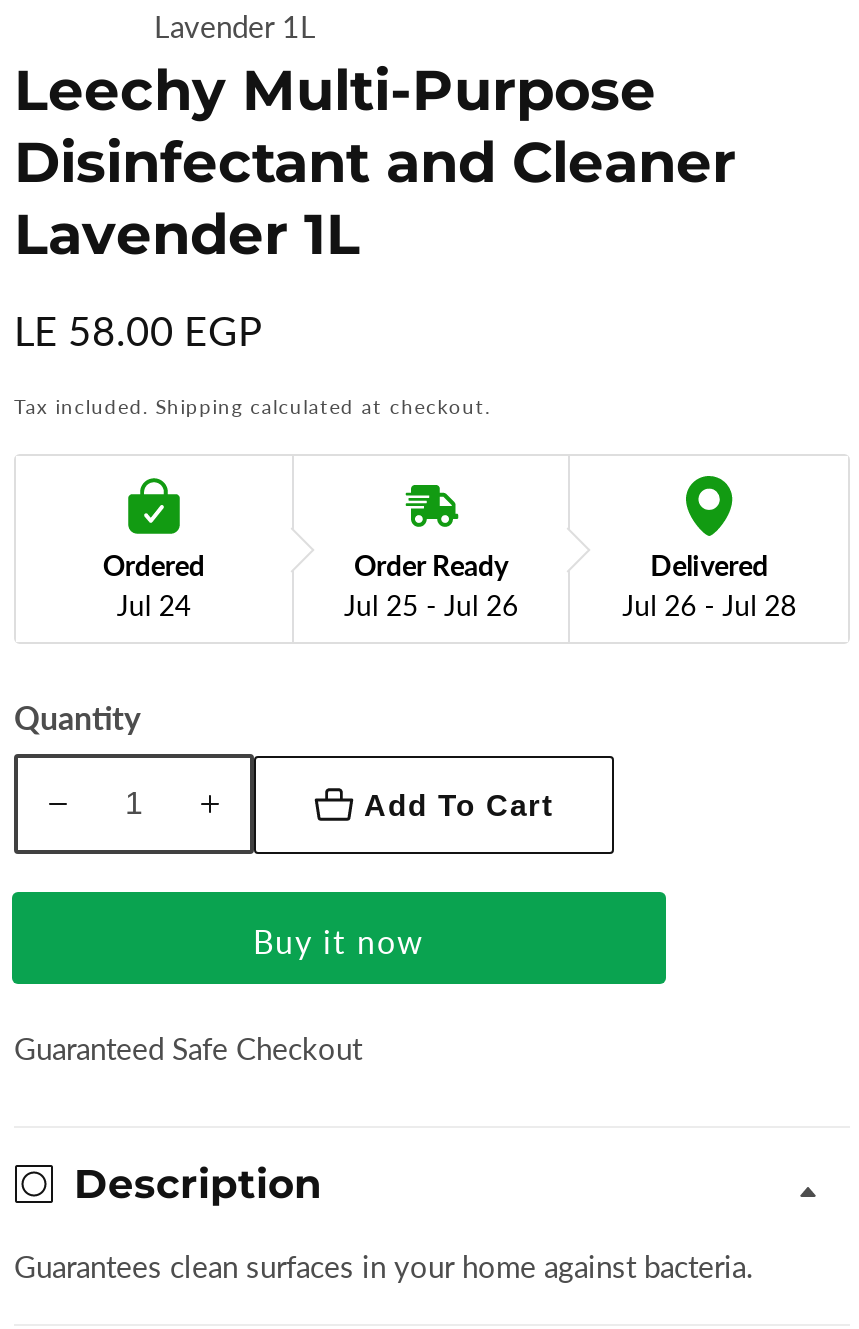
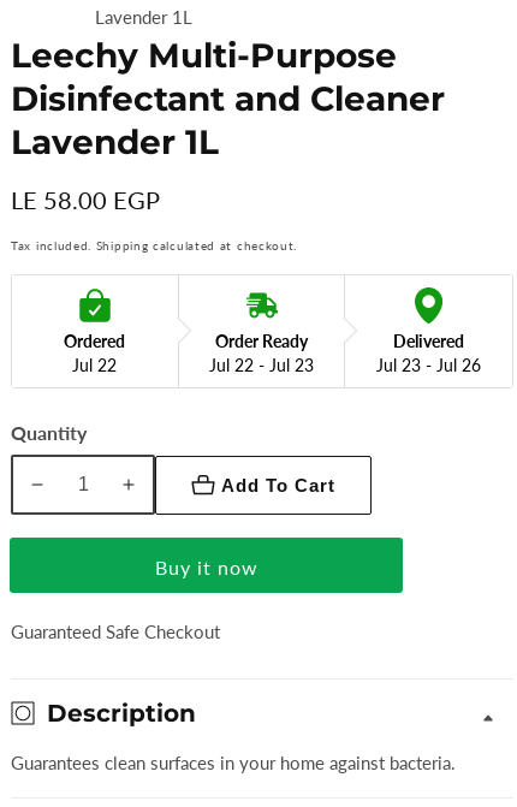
[117,589,191,623] Jul 24 -> [73,355,117,375] Jul 22
[344,589,518,623] Jul 25 - Jul 26 -> [209,355,314,375] Jul 22 - Jul 23
[622,589,796,623] Jul 26 - Jul 28 -> [377,355,481,375] Jul 23 - Jul 26

